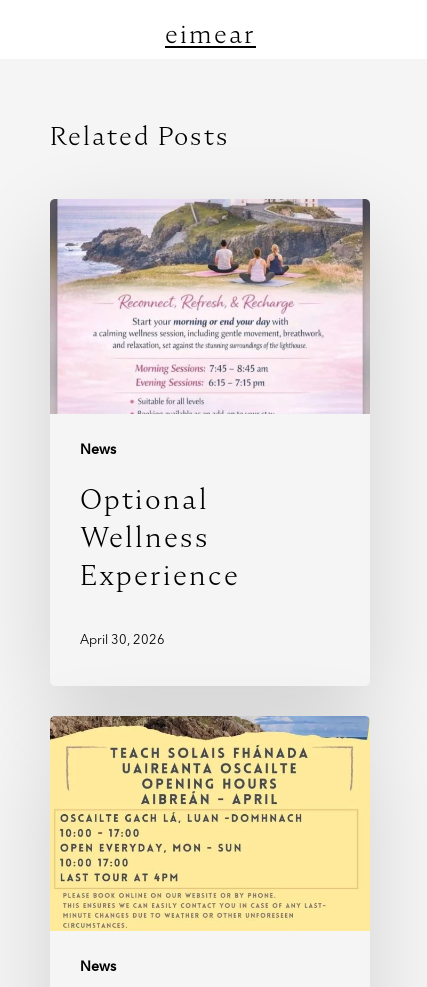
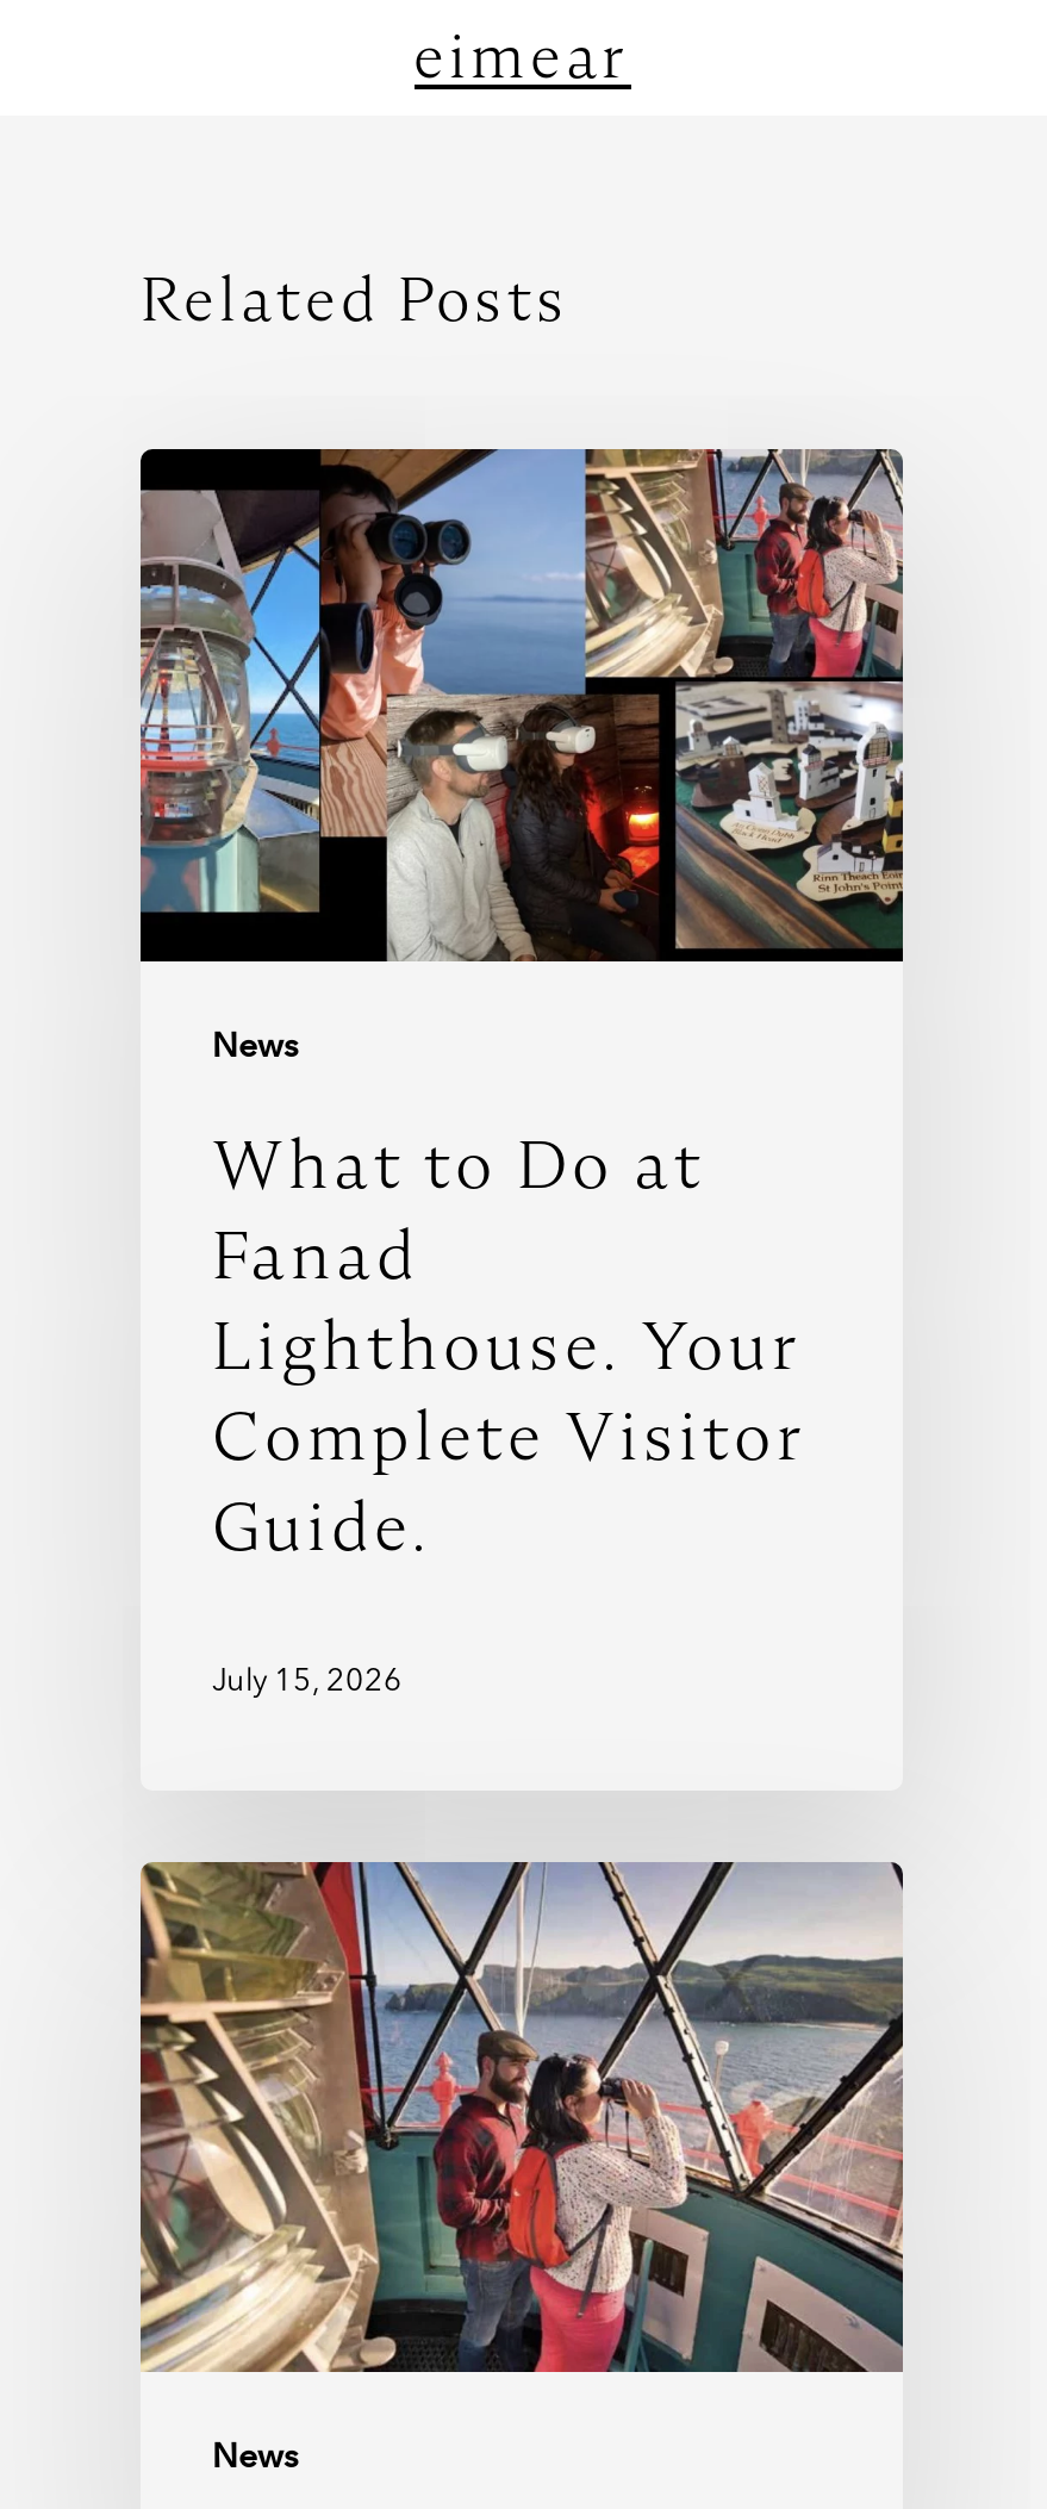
[49,198,371,414] [image] -> [138,447,905,964] [image]
[80,481,240,593] Optional | Wellness | Experience -> [212,1120,808,1568] What to Do at | Fanad | Lighthouse. Your | Complete Visitor | Guide.
[80,634,165,647] April 30, 2026 -> [212,1666,403,1697] July 15, 2026
[49,715,370,932] [image] -> [138,1860,905,2374] [image]

